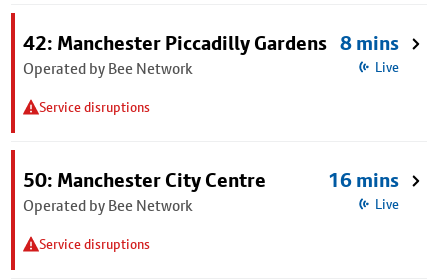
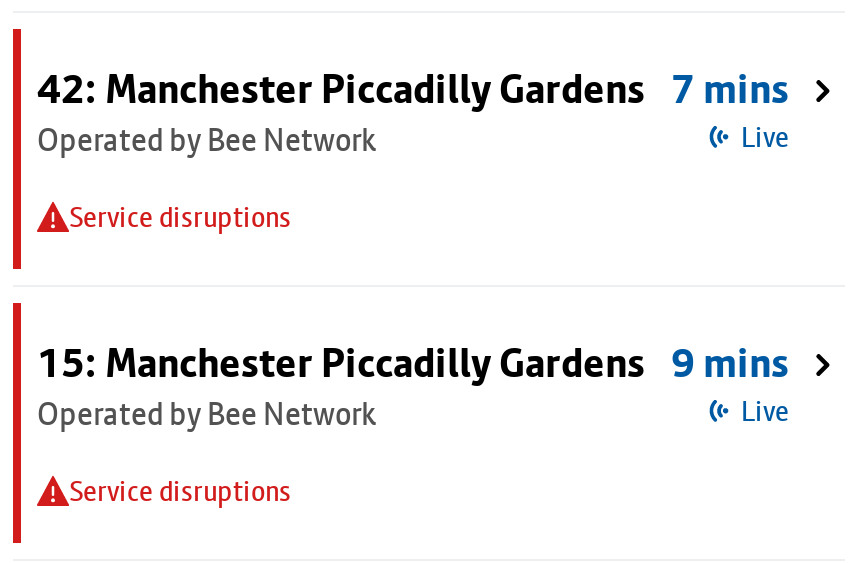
[23,31,399,55] 42: Manchester Piccadilly Gardens 8 mins -> [37,65,789,113] 42: Manchester Piccadilly Gardens 7 mins
[23,168,266,192] 50: Manchester City Centre -> [37,339,645,387] 15: Manchester Piccadilly Gardens
[328,168,399,192] 16 mins -> [671,339,789,387] 9 mins

